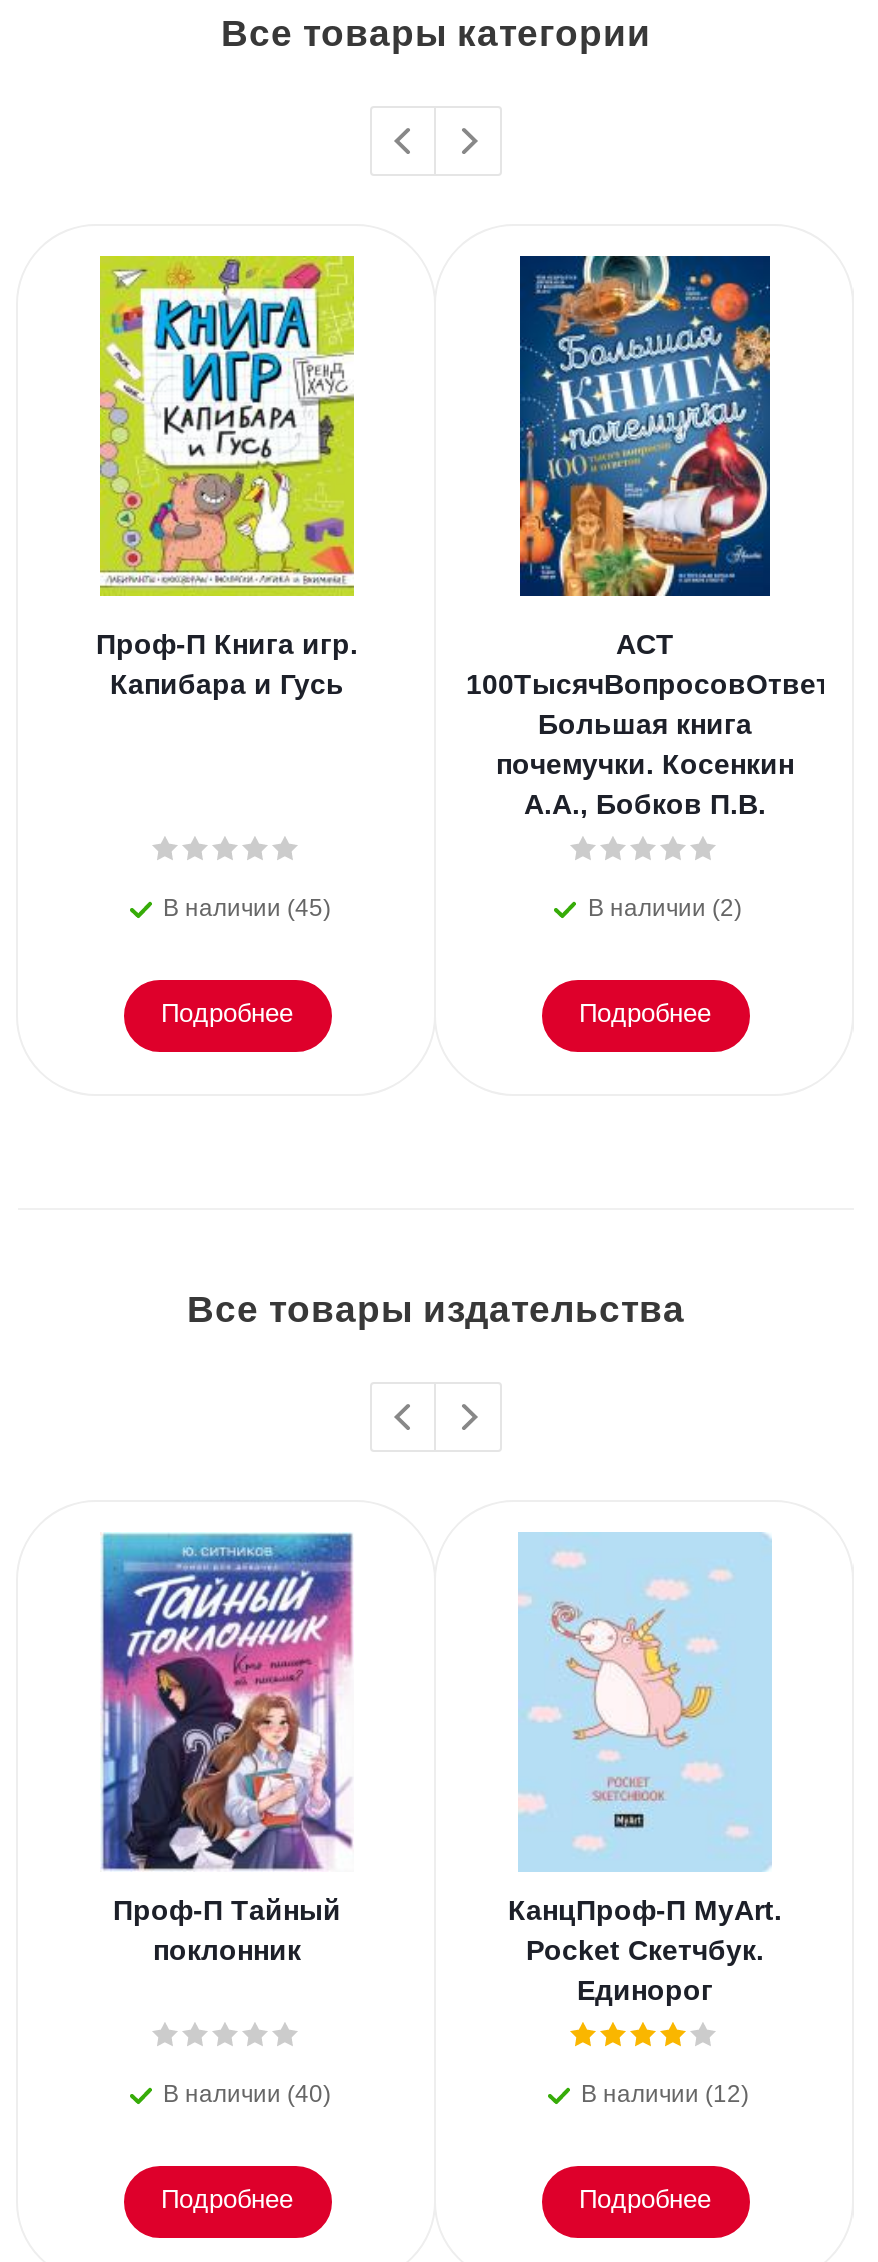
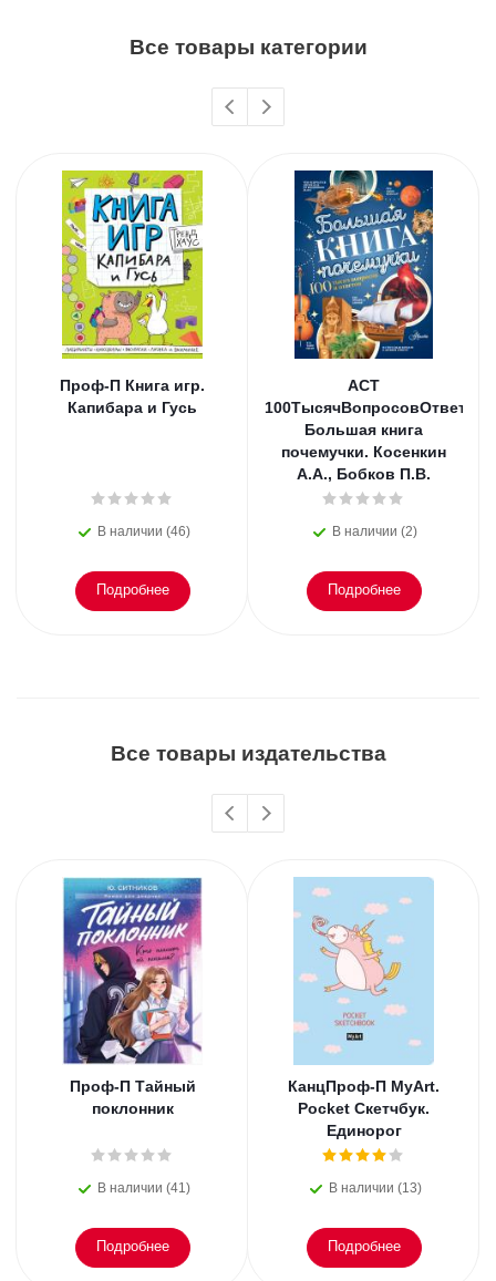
[163,894,331,922] В наличии (45) -> [97,524,190,539] В наличии (46)
[163,2080,331,2108] В наличии (40) -> [97,1180,190,1196] В наличии (41)
[581,2080,749,2108] В наличии (12) -> [328,1180,421,1196] В наличии (13)

